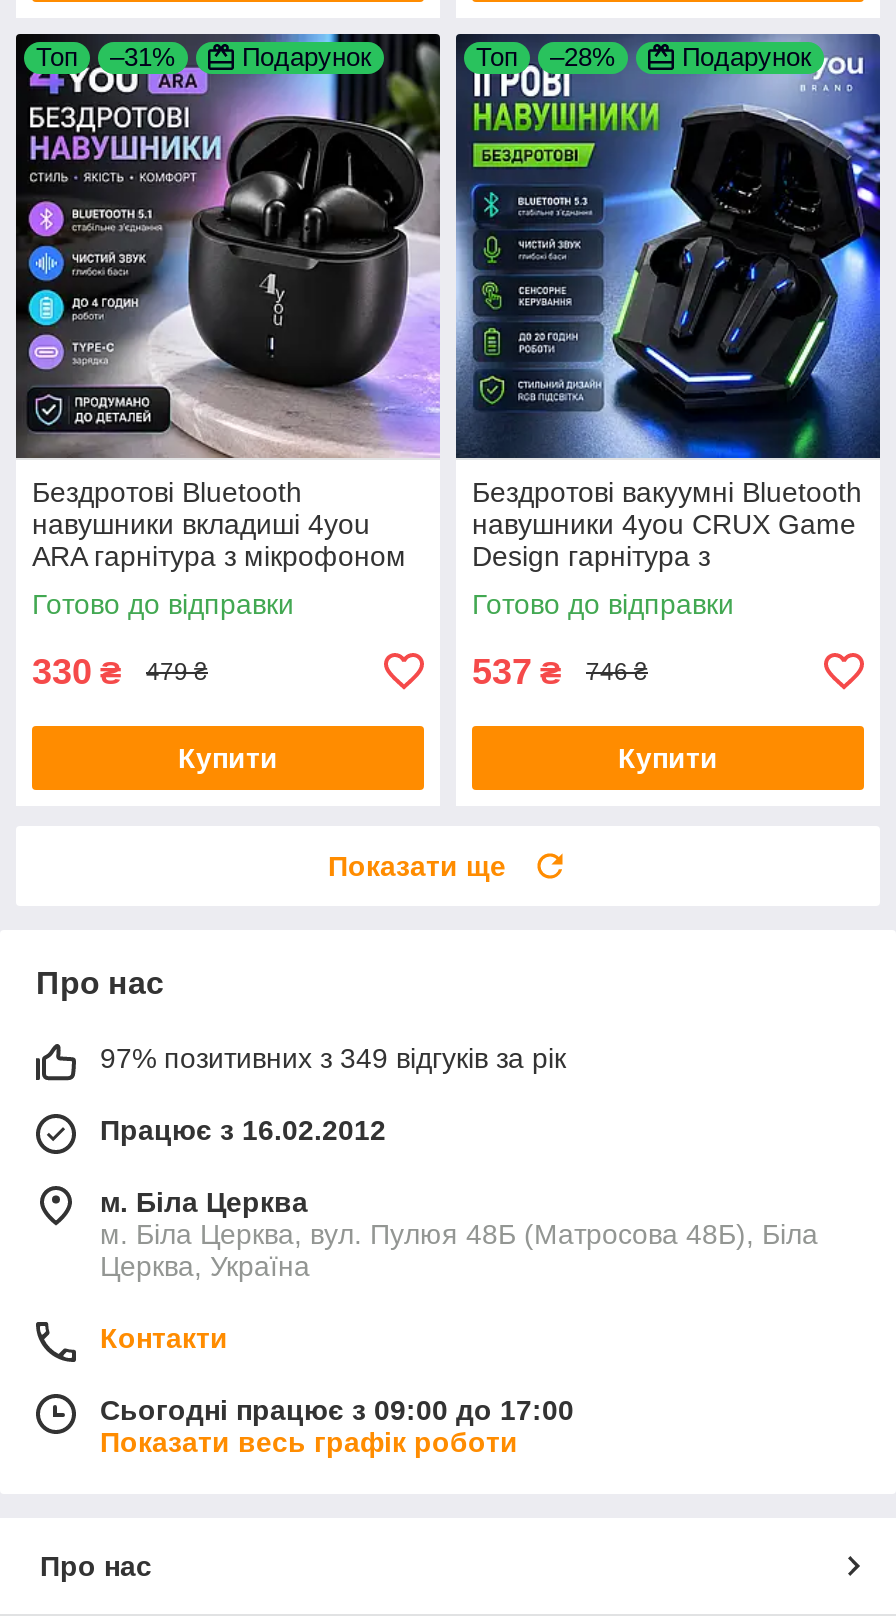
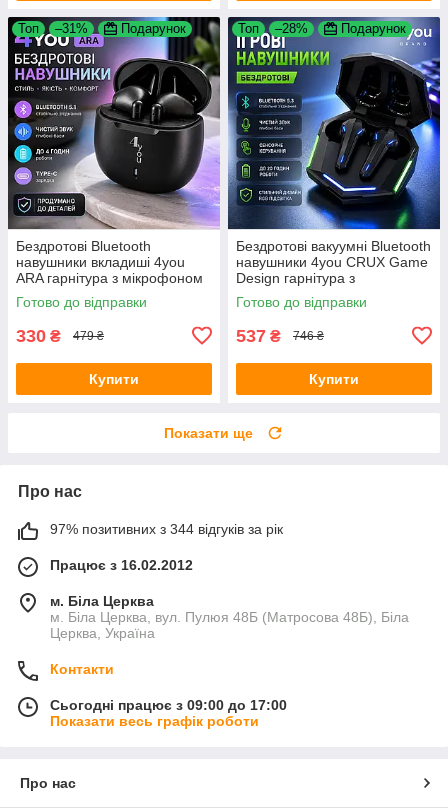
[100,1042,566,1074] 97% позитивних з 349 відгуків за рік -> [50,521,283,537] 97% позитивних з 344 відгуків за рік

